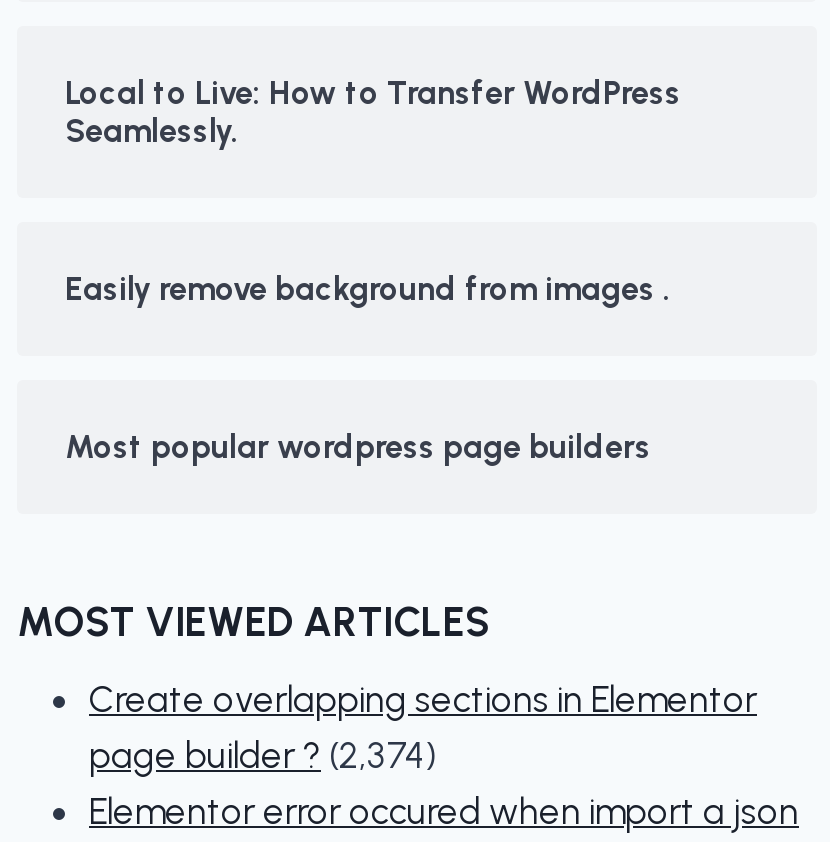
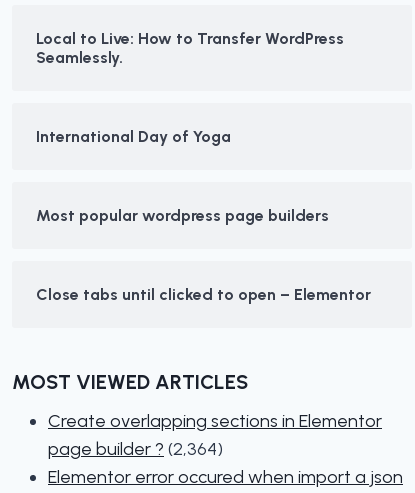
[65,269,671,307] Easily remove background from images . -> [36,127,231,146] International Day of Yoga
none -> [36,285,371,304] Close tabs until clicked to open – Elementor
[89,733,437,777] page builder ? (2,374) -> [48,438,223,460] page builder ? (2,364)

